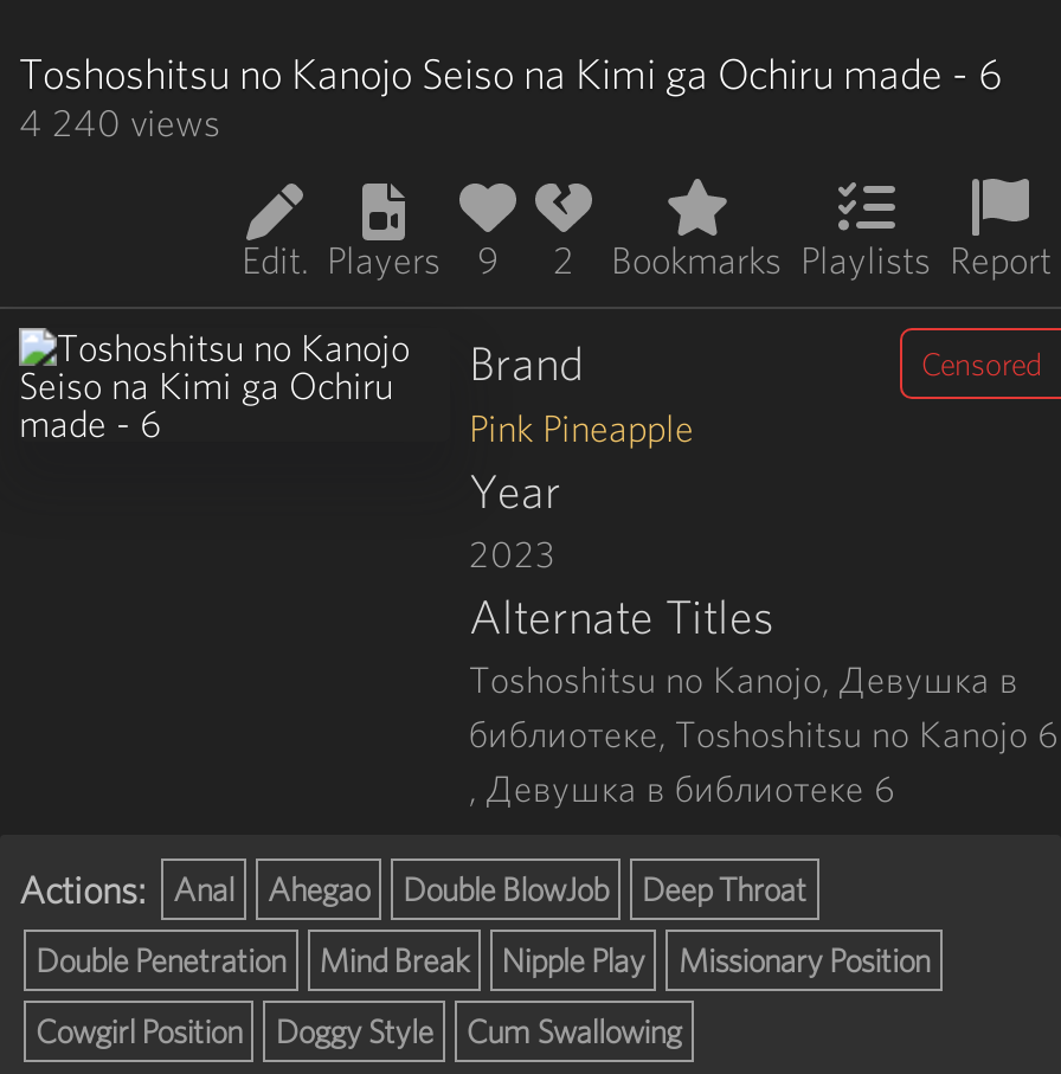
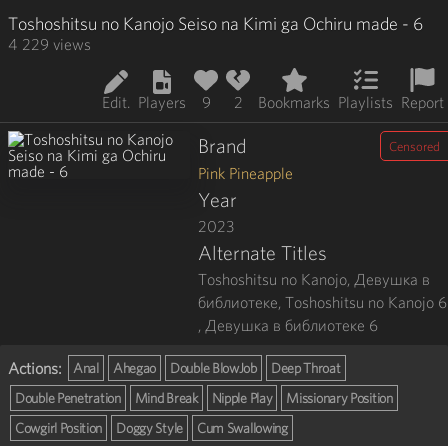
[19,98,220,146] 4 240 views -> [8,34,91,54] 4 229 views

